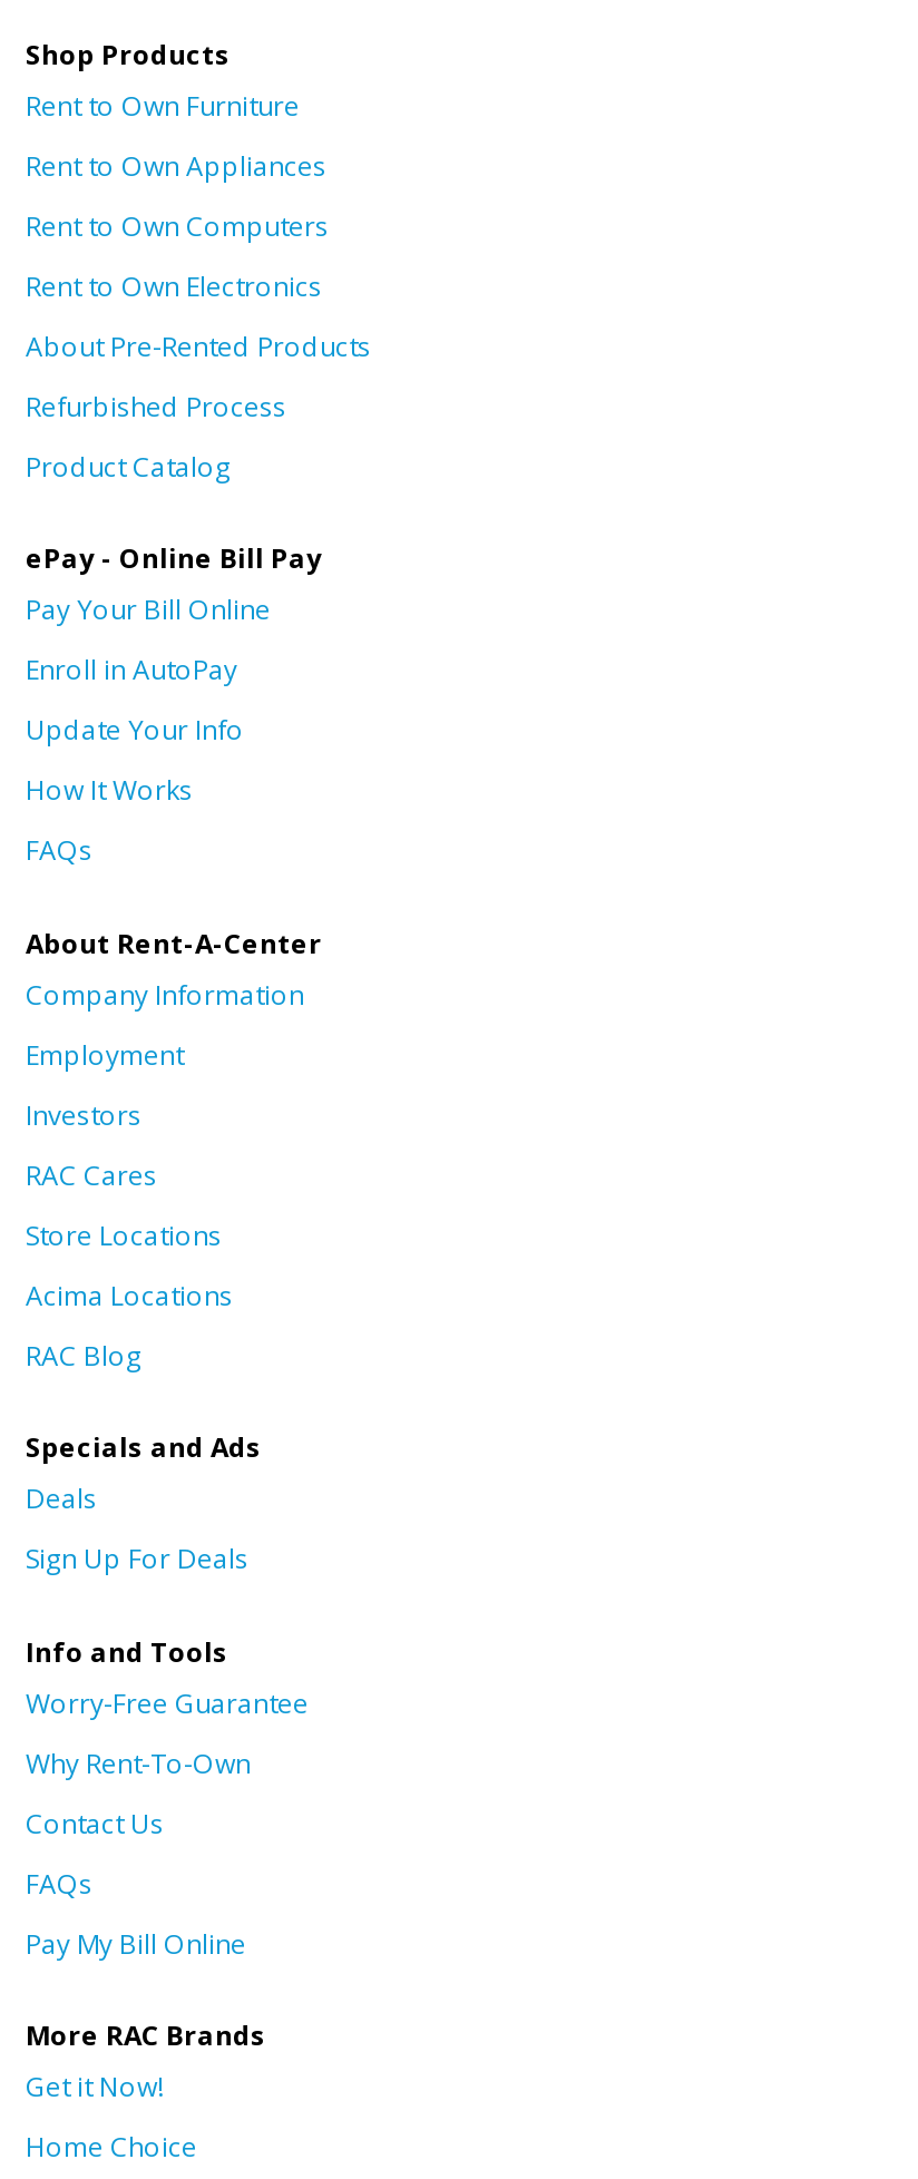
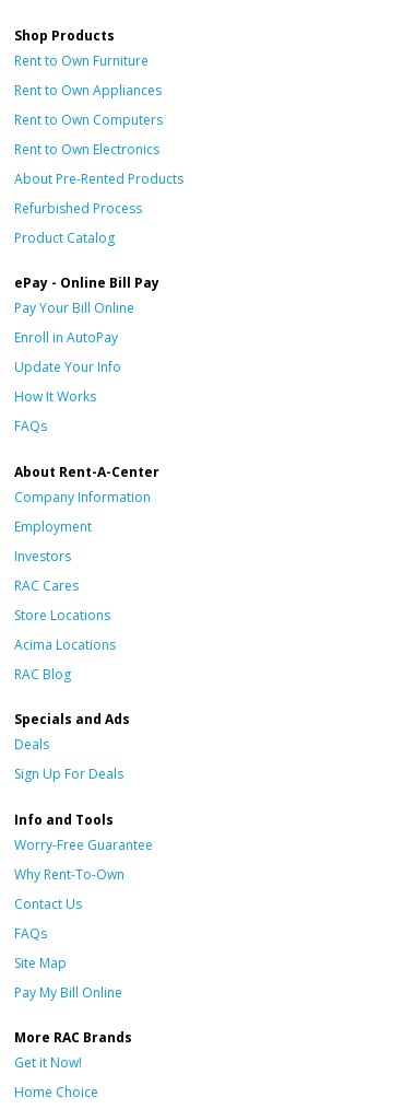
none -> [14,954,67,973] Site Map

